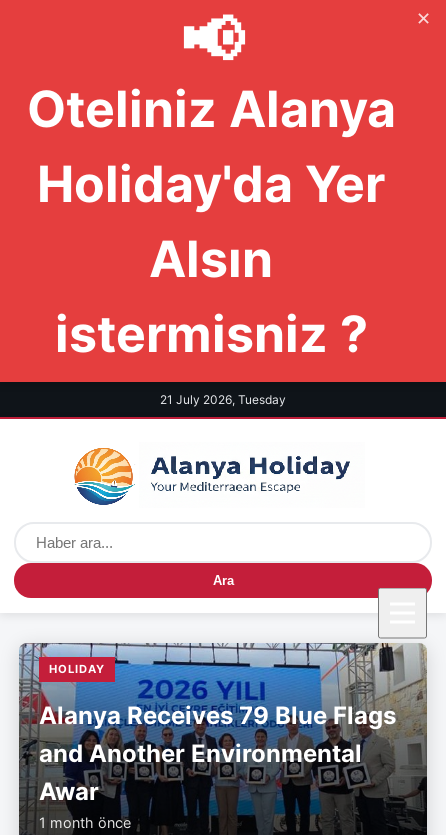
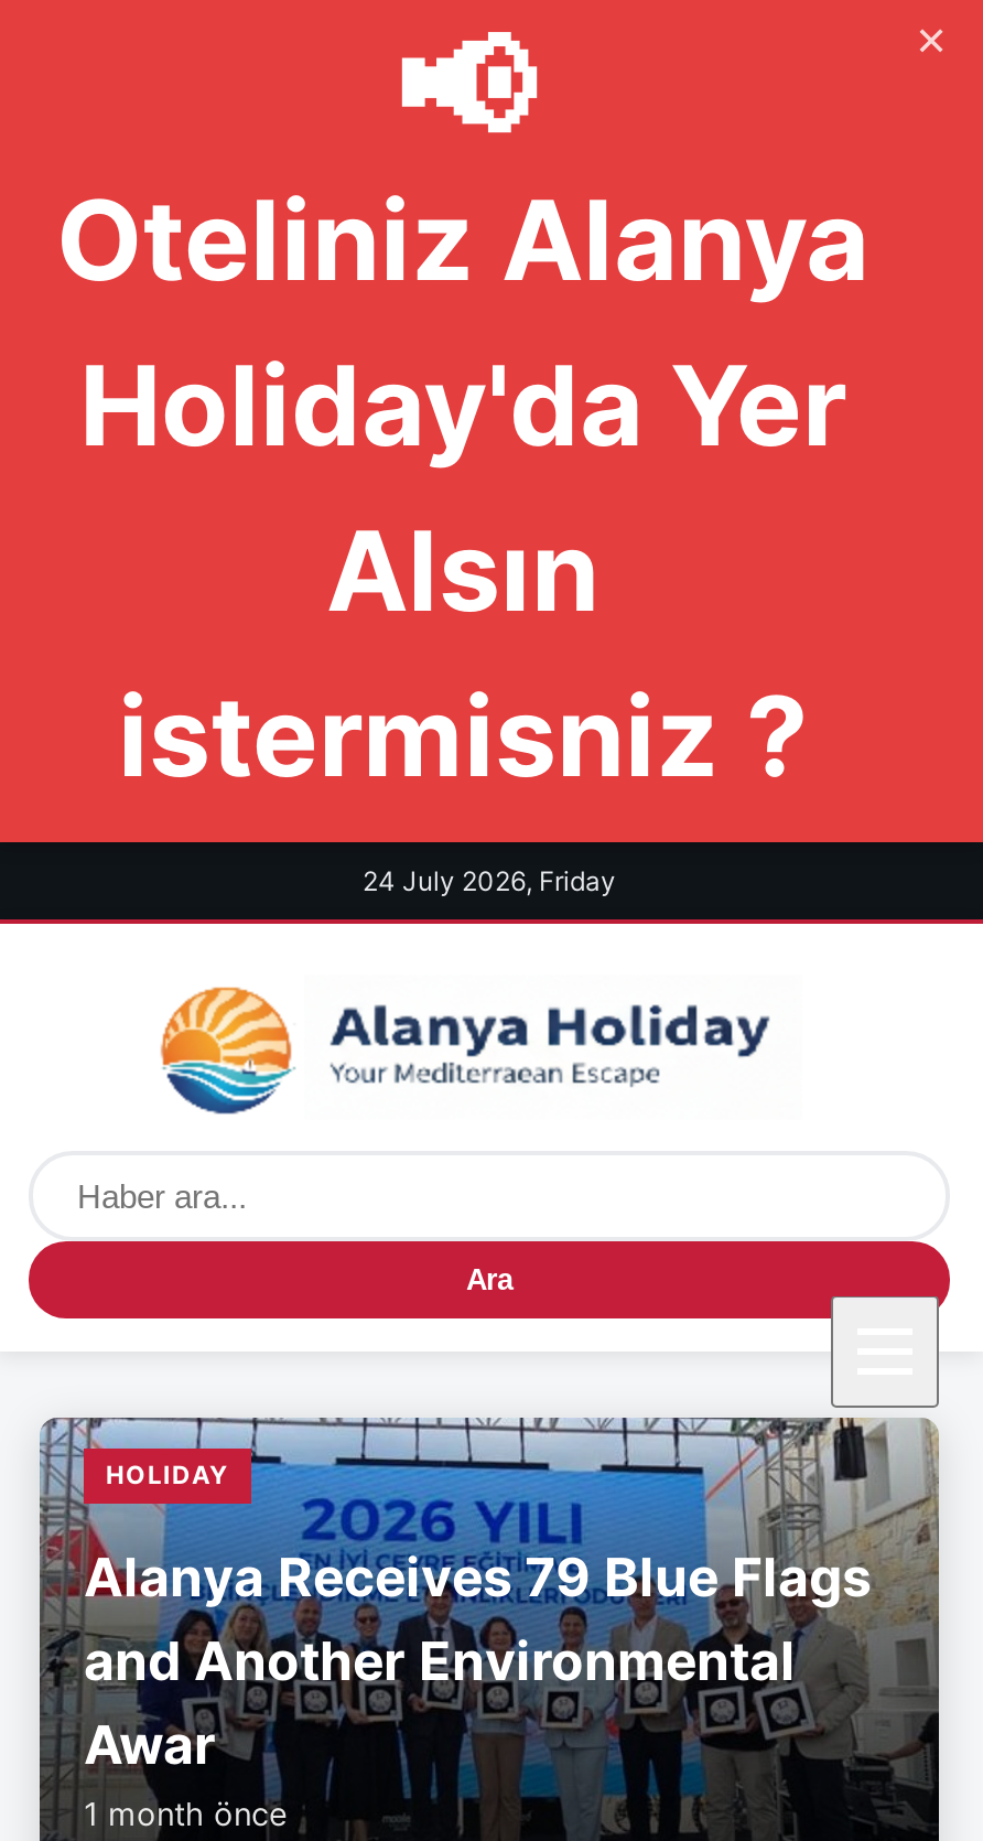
[160,392,286,407] 21 July 2026, Tuesday -> [363,864,616,897] 24 July 2026, Friday

